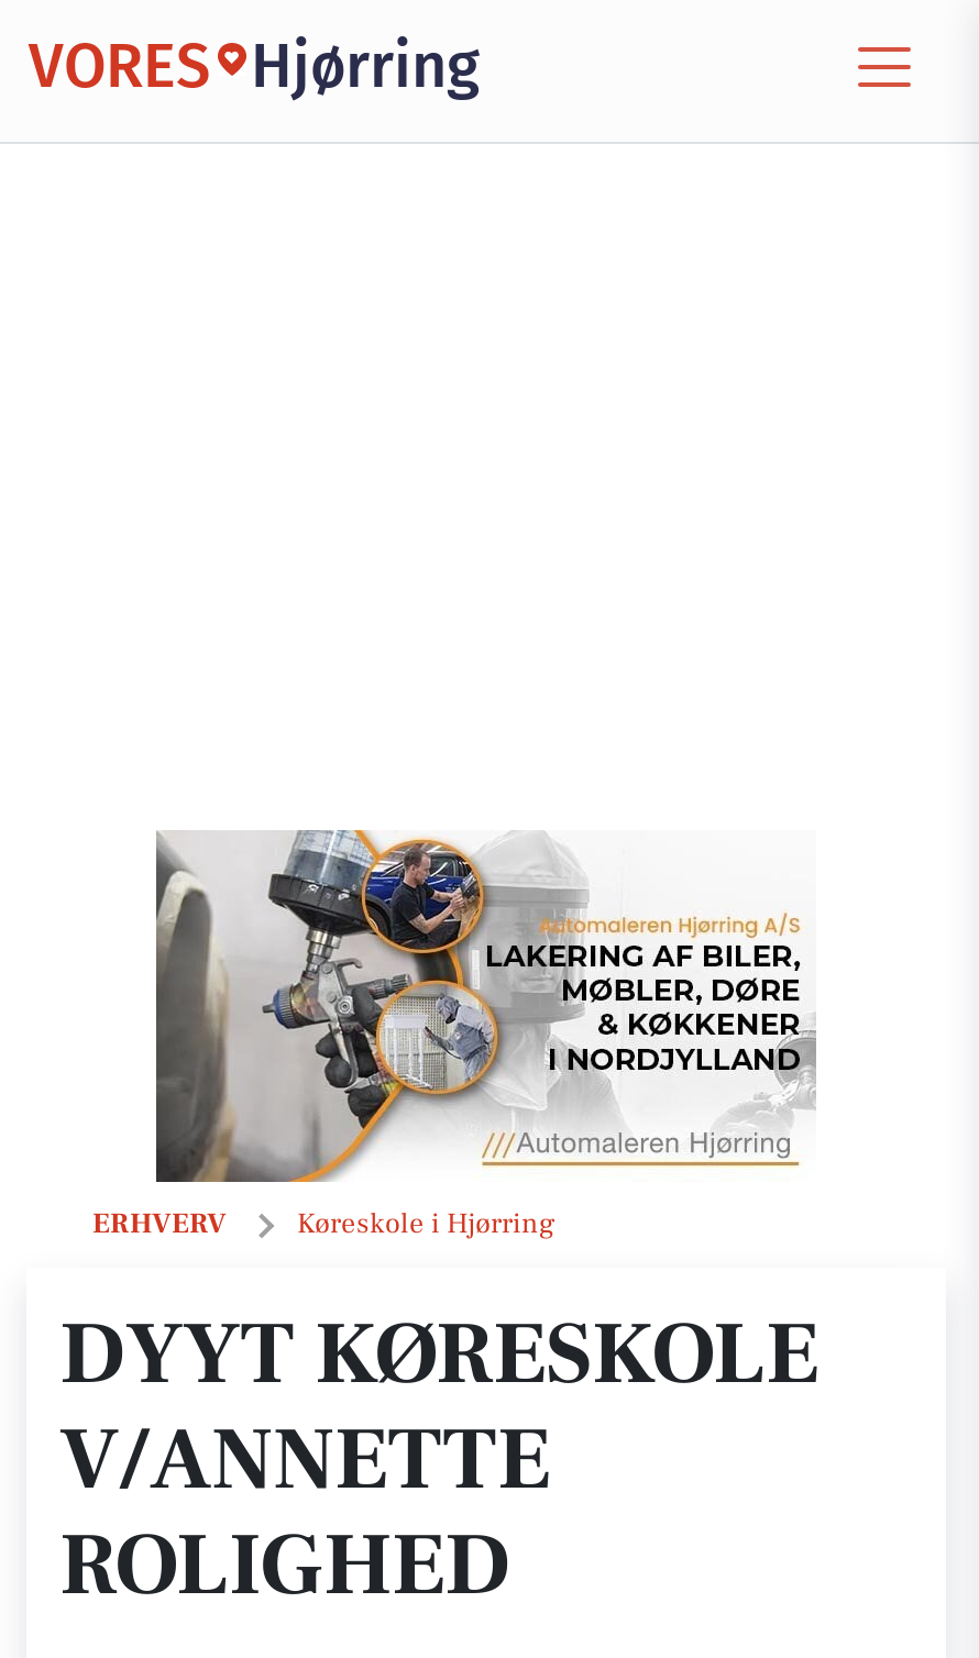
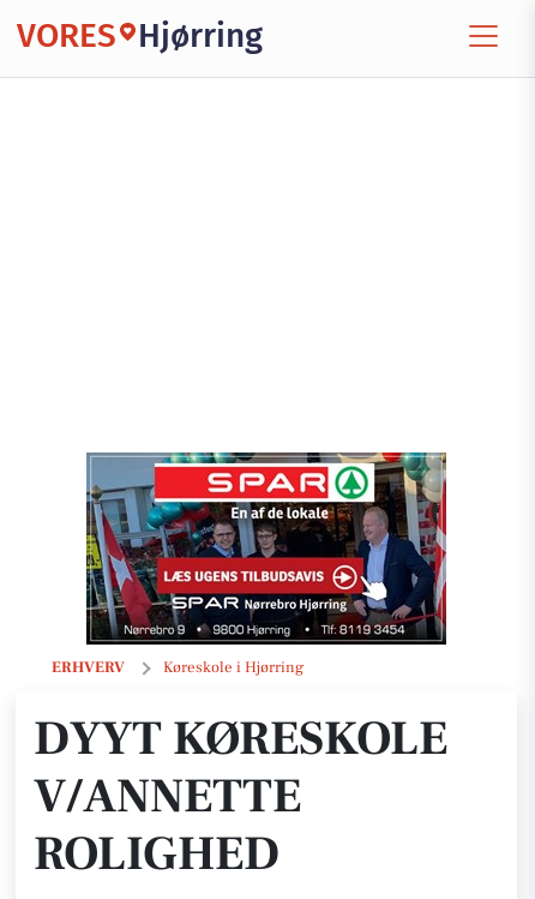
[154,828,816,1184] [image] -> [85,451,447,646] [image]

